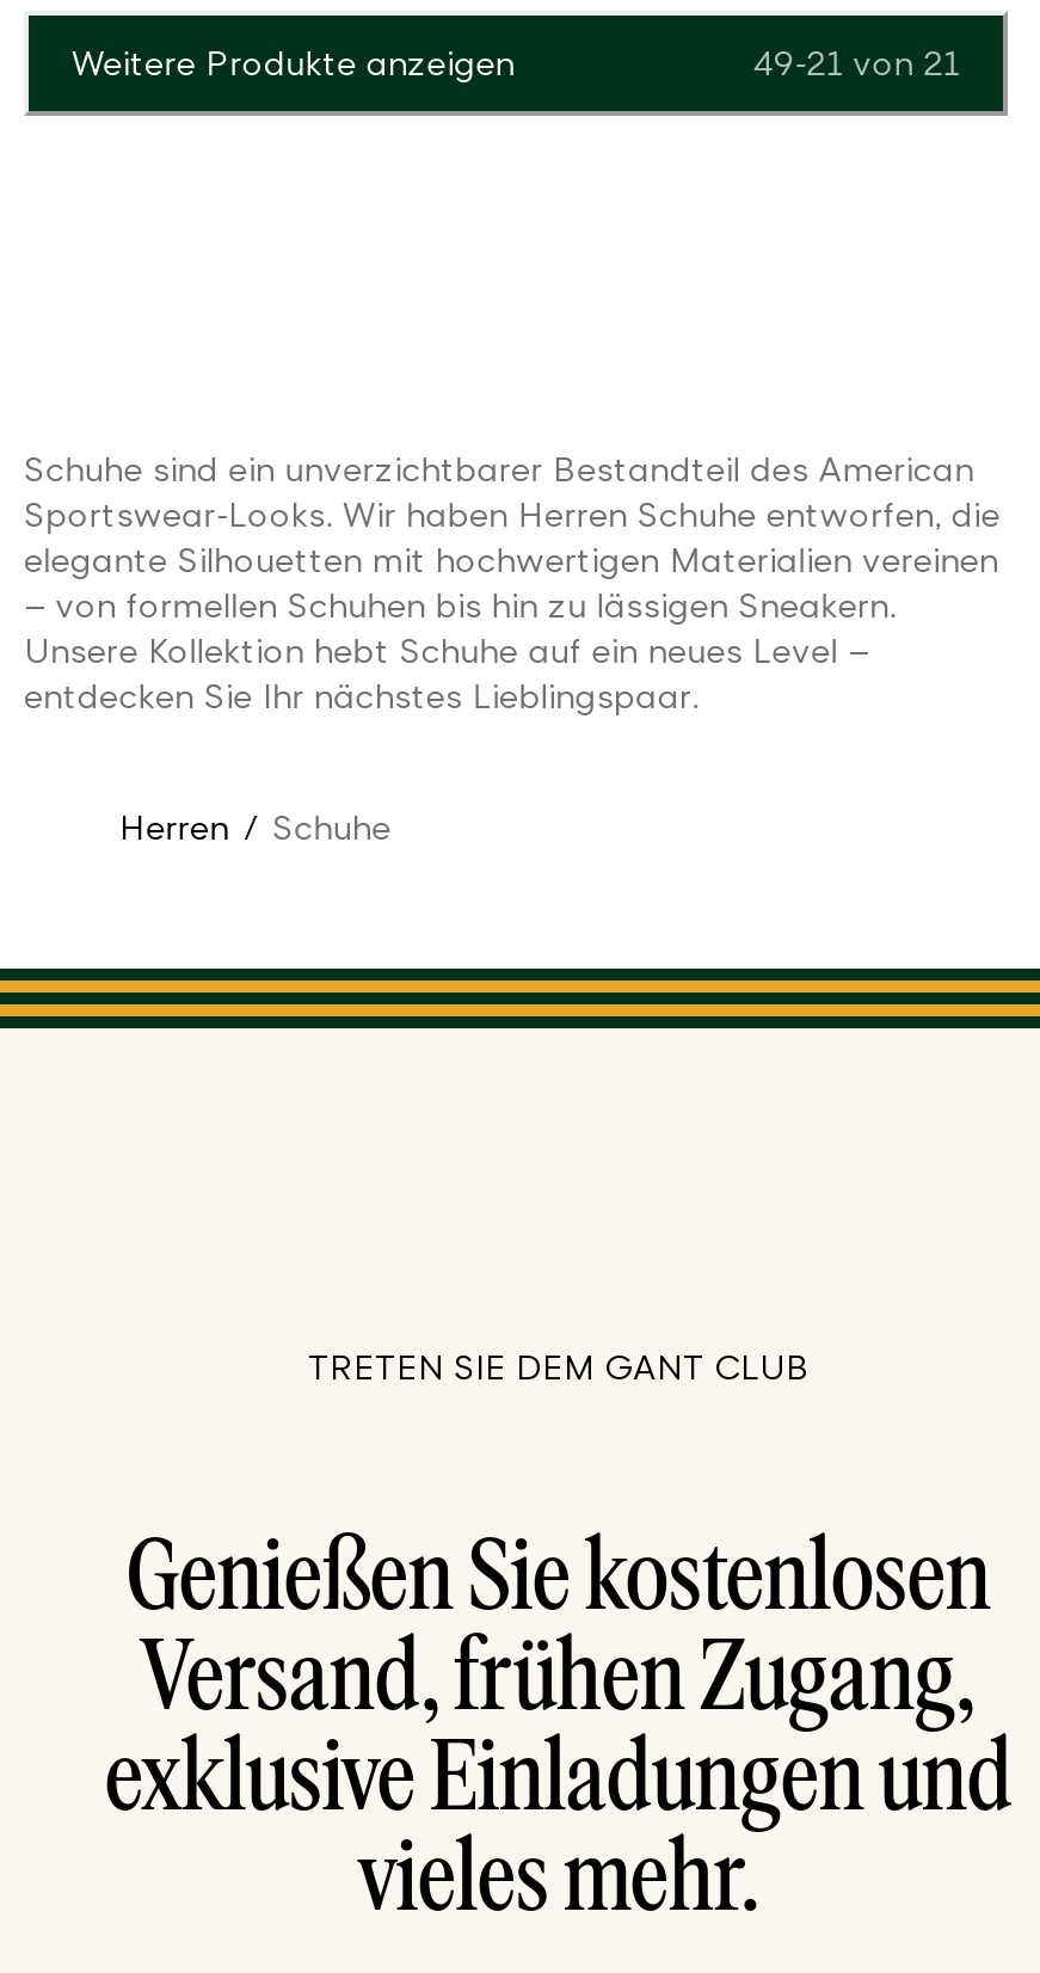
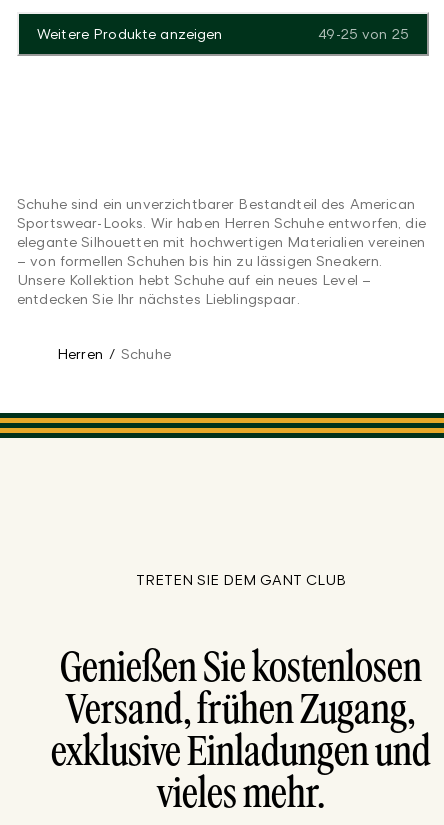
[753,43,960,83] 49-21 von 21 -> [318,25,409,42] 49-25 von 25

